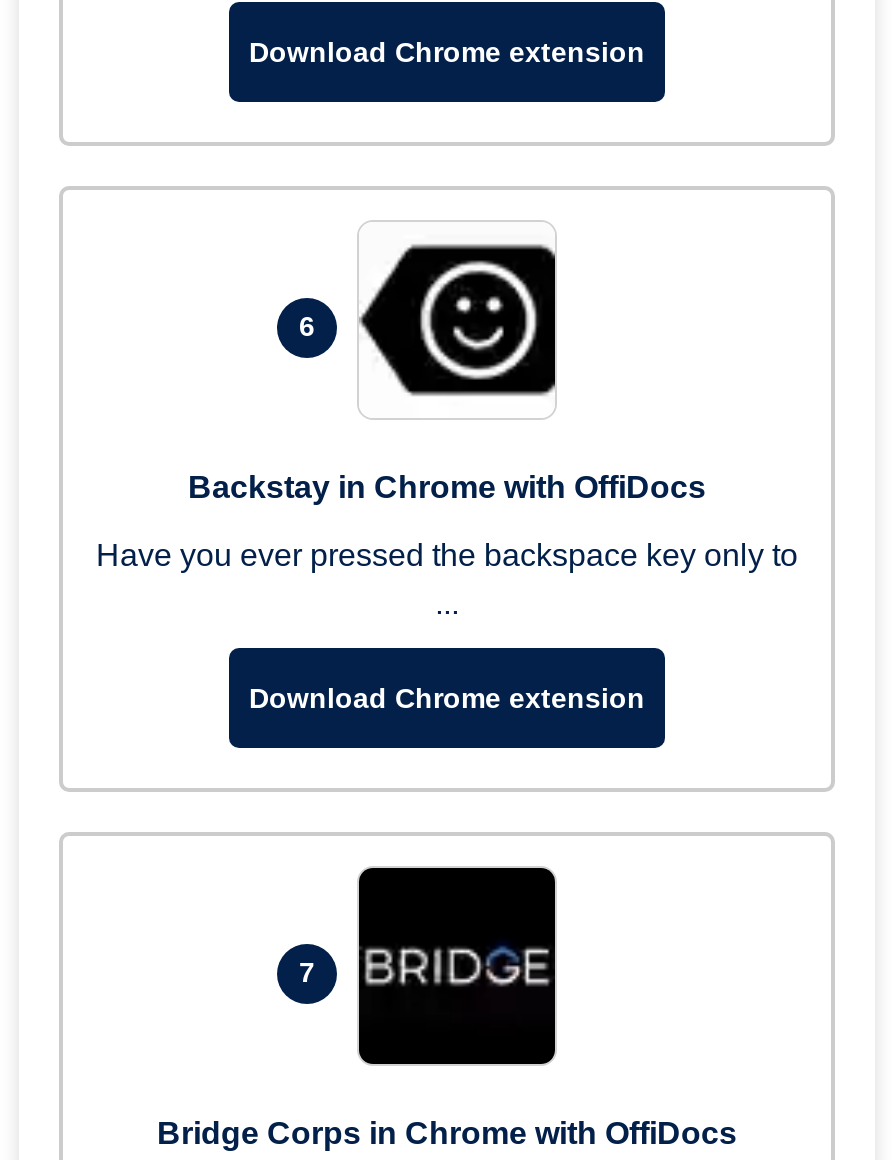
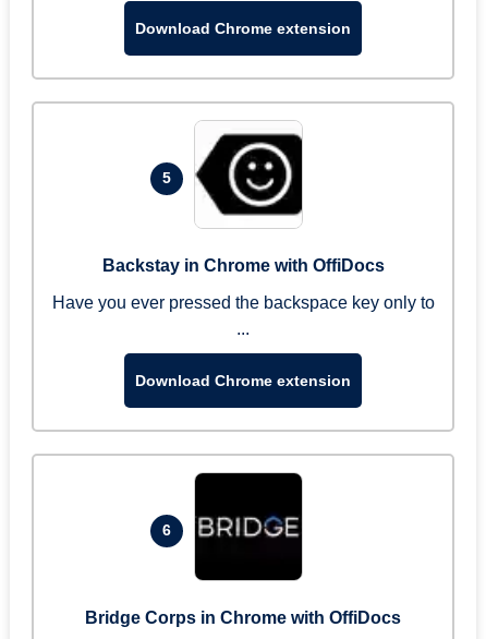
[299,310,315,342] 6 -> [162,169,171,186] 5
[299,956,315,988] 7 -> [162,521,171,539] 6

